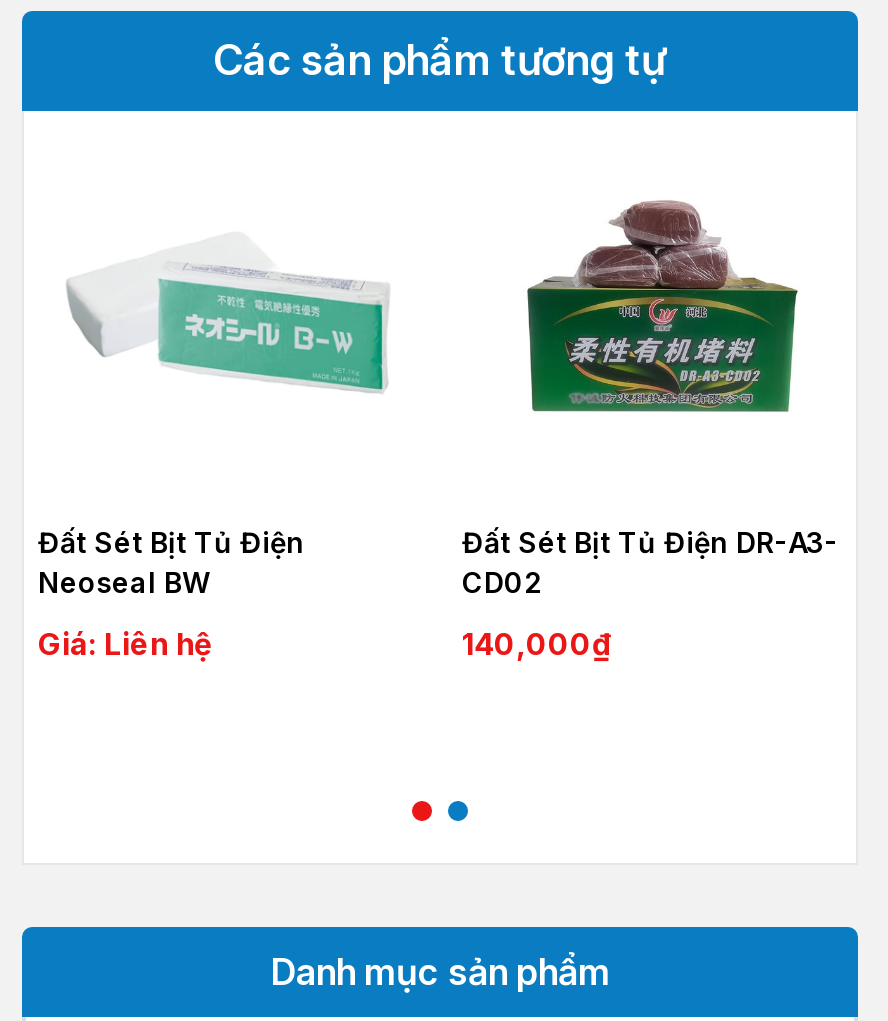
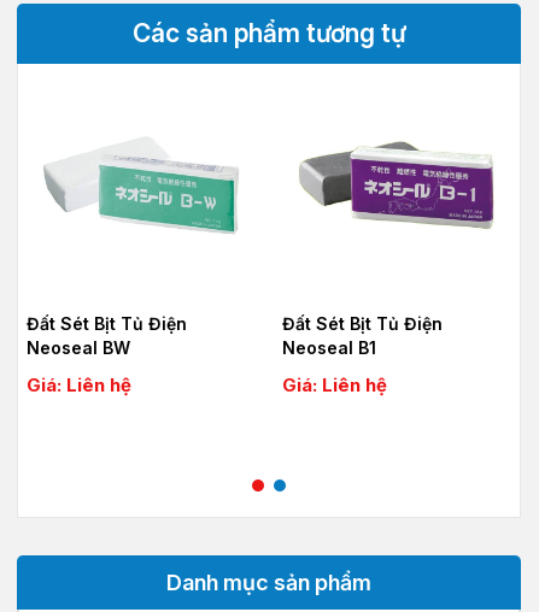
[492,199,812,413] [image] -> [299,118,494,245] [image]
[462,525,838,599] Đất Sét Bịt Tủ Điện DR-A3- | CD02 -> [282,313,443,358] Đất Sét Bịt Tủ Điện | Neoseal B1
[462,625,610,663] 140,000₫ -> [282,373,387,396] Giá: Liên hệ

